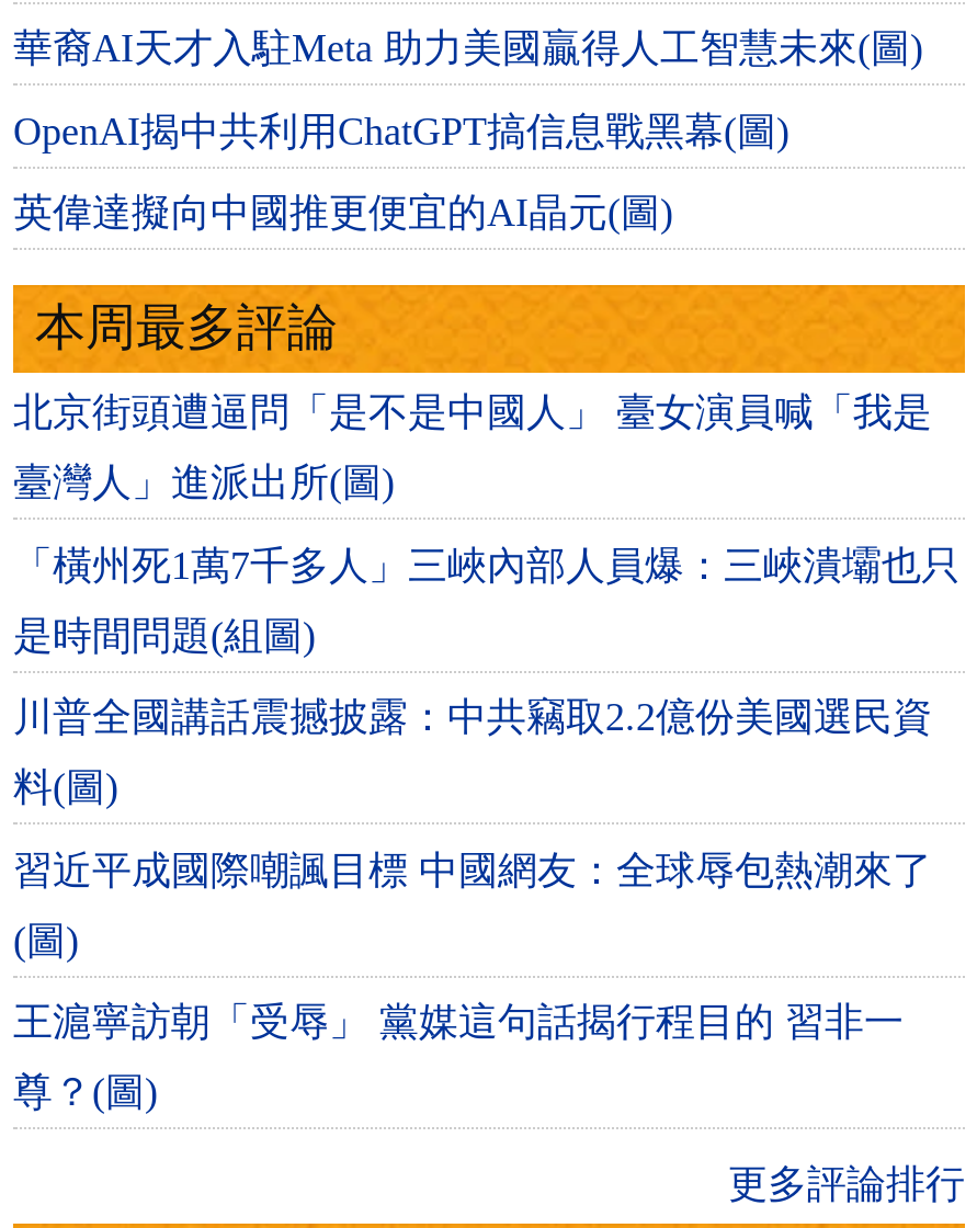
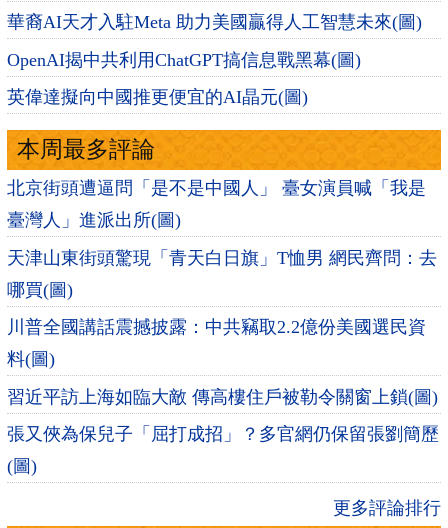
[13,543,961,587] 「橫州死1萬7千多人」三峽內部人員爆：三峽潰壩也只 -> [7,248,437,268] 天津山東街頭驚現「青天白日旗」T恤男 網民齊問：去
[13,613,316,657] 是時間問題(組圖) -> [7,280,73,300] 哪買(圖)
[13,848,932,892] 習近平成國際嘲諷目標 中國網友：全球辱包熱潮來了 -> [7,387,439,444] 習近平訪上海如臨大敵 傳高樓住戶被勒令關窗上鎖(圖) | 張又俠為保兒子「屈打成招」？多官網仍保留張劉簡歷
moved [13,918,79,962] -> [7,456,37,476]: (圖)
[13,1000,904,1114] 王滬寧訪朝「受辱」 黨媒這句話揭行程目的 習非一 | 尊？(圖) -> none

